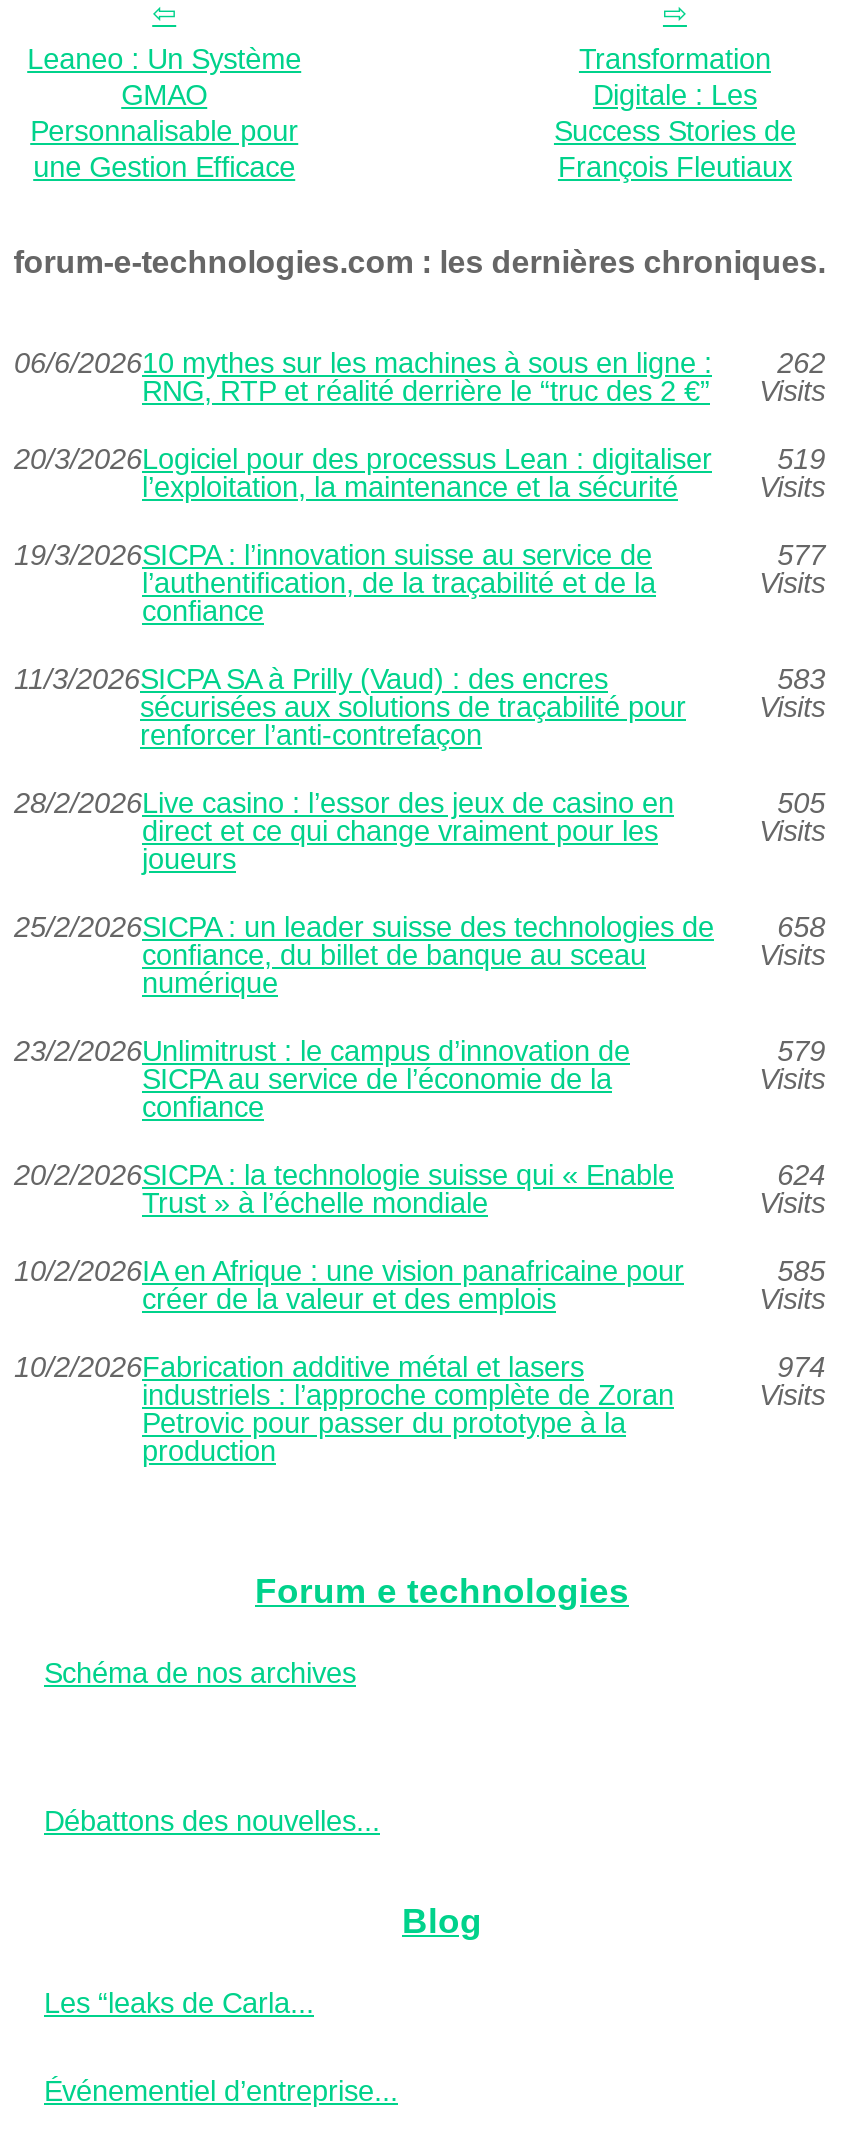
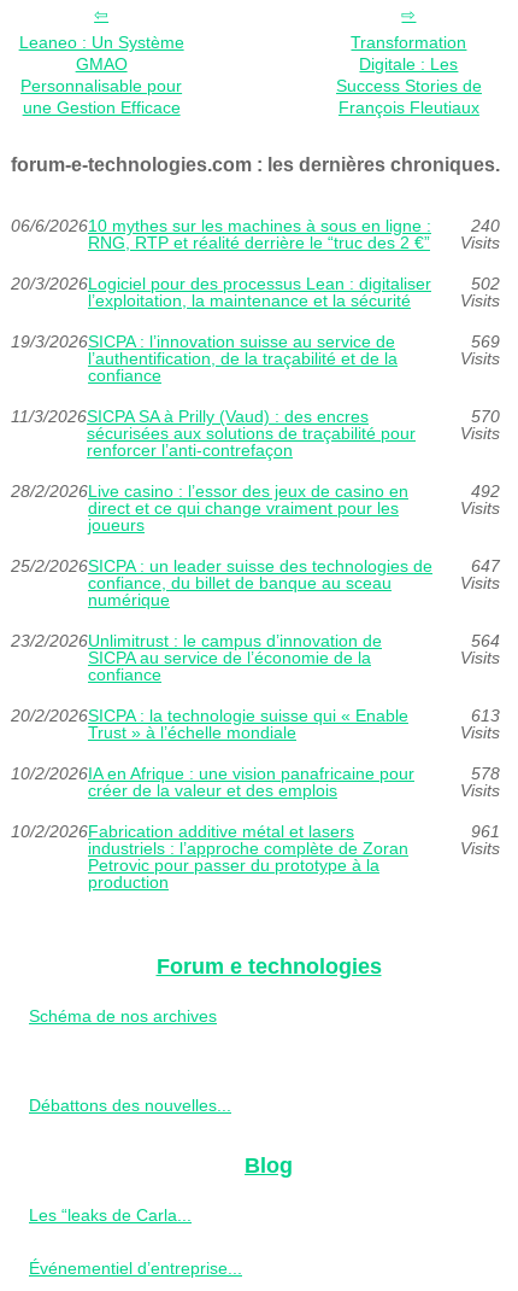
[777,347,825,379] 262 -> [471,216,499,235] 240
[777,443,825,475] 519 -> [471,274,499,293] 502
[777,539,825,571] 577 -> [471,332,499,351] 569
[777,663,825,695] 583 -> [471,406,499,426] 570
[777,787,825,819] 505 -> [471,481,499,500] 492
[14,911,825,943] 25/2/2026SICPA : un leader suisse des technologies de 658 -> [11,556,499,575] 25/2/2026SICPA : un leader suisse des technologies de 647
[777,1035,825,1067] 579 -> [471,631,499,650] 564
[777,1159,825,1191] 624 -> [471,706,499,725] 613
[777,1255,825,1287] 585 -> [471,763,499,783] 578
[777,1351,825,1383] 974 -> [471,821,499,841] 961

